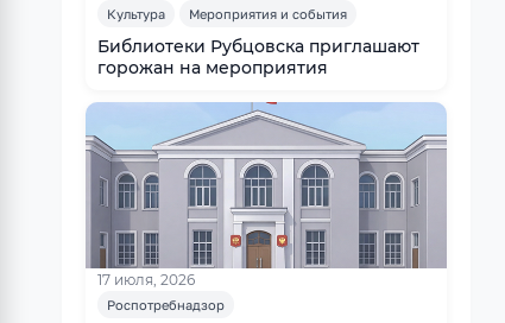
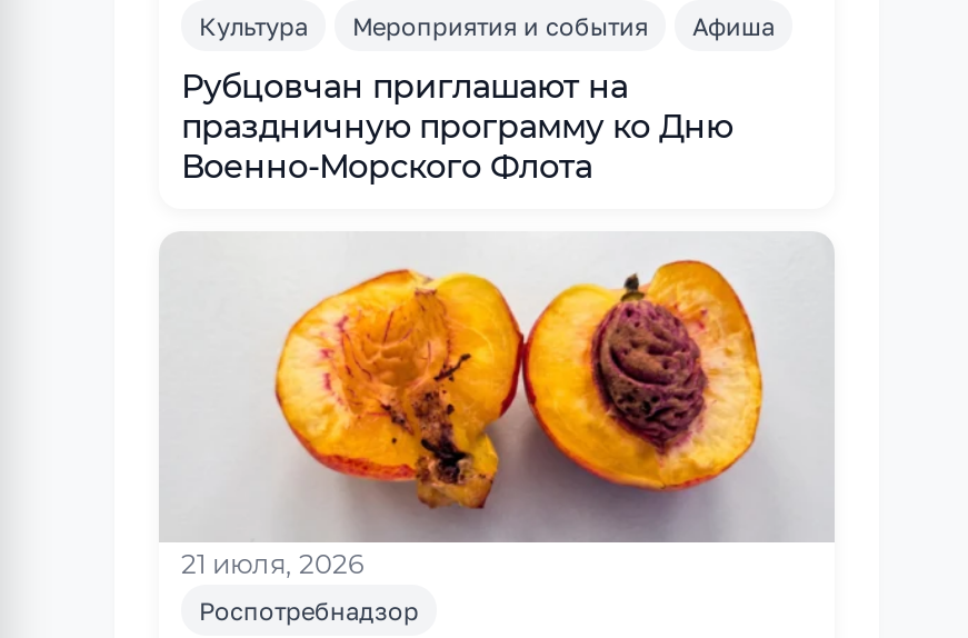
[97,36,419,79] Библиотеки Рубцовска приглашают | горожан на мероприятия -> [181,12,775,187] Афиша | Рубцовчан приглашают на | праздничную программу ко Дню | Военно-Морского Флота
[86,102,447,289] [image] | 17 июля, 2026 -> [163,231,830,581] [image] | 21 июля, 2026

